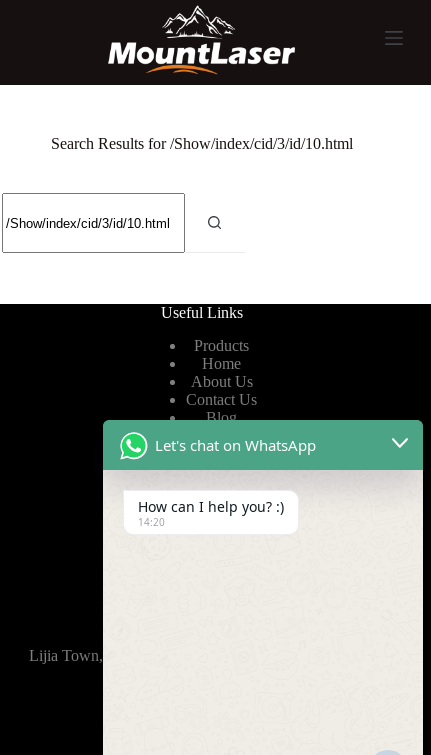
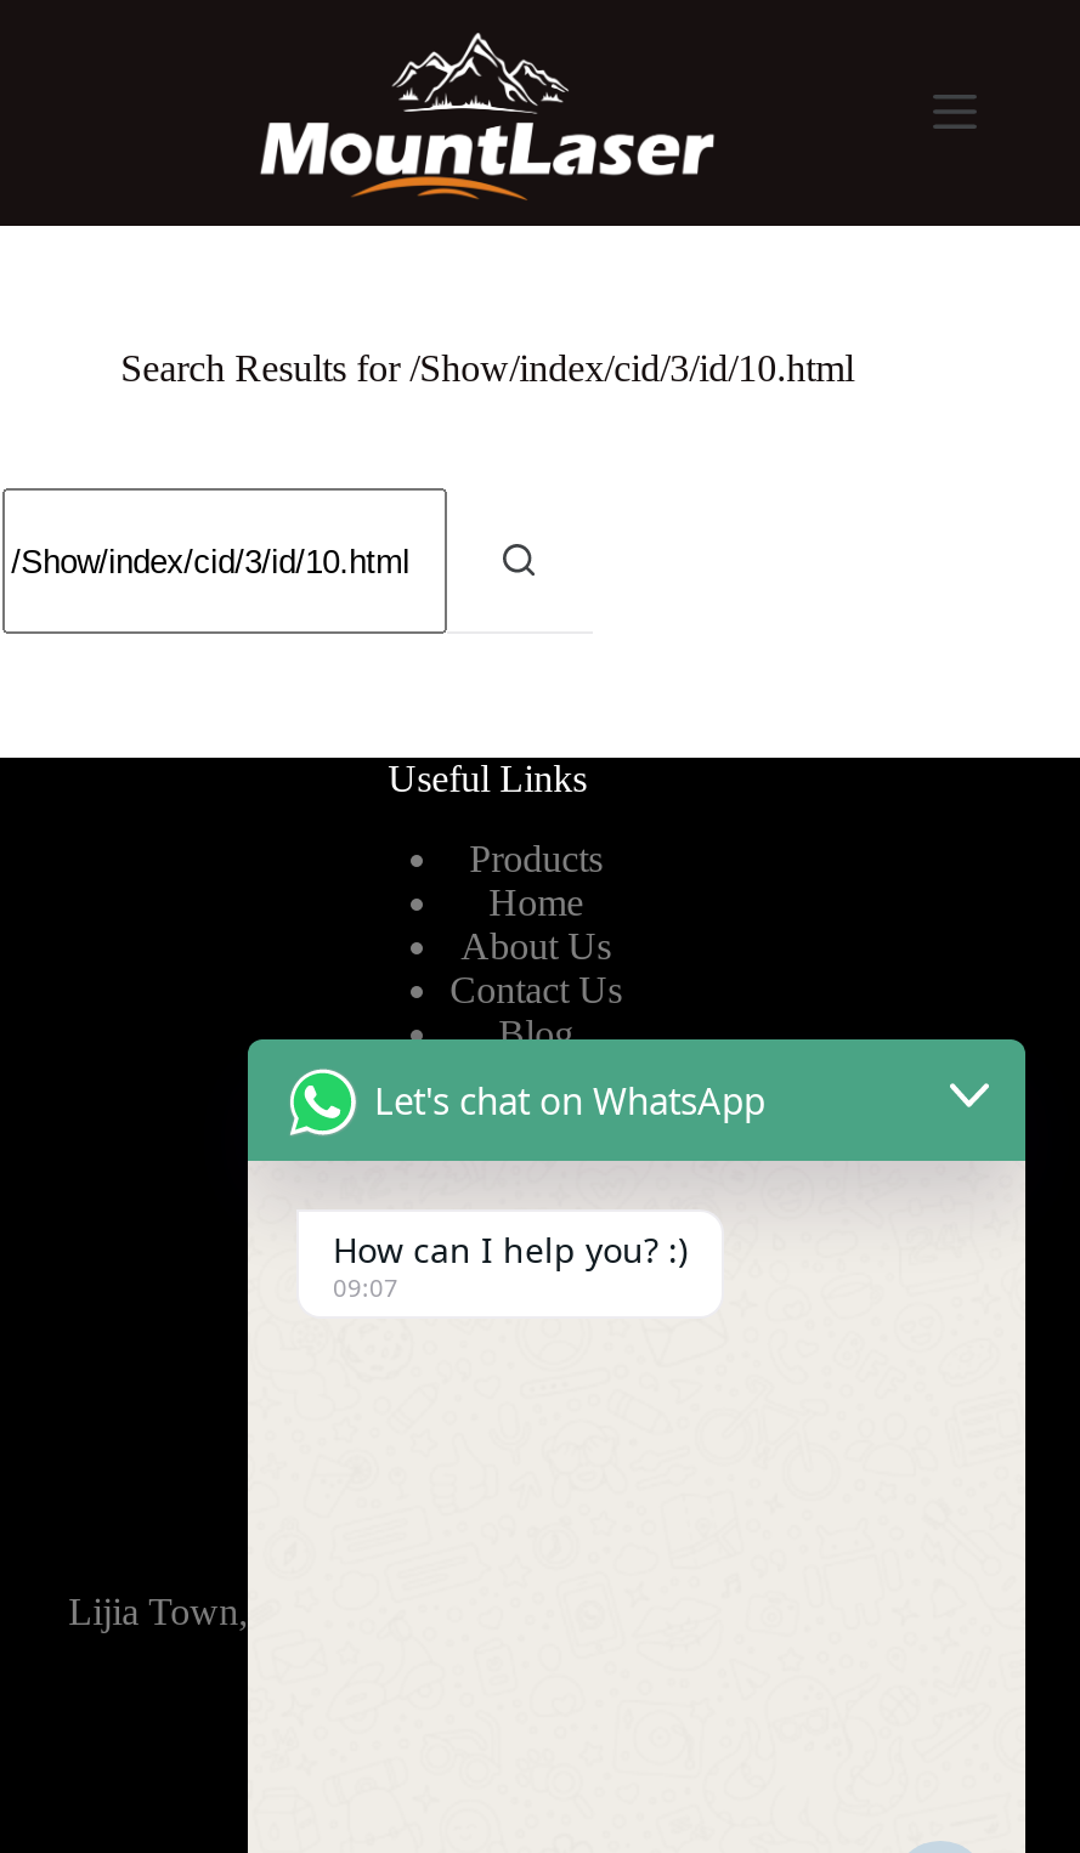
[138,515,165,529] 14:20 -> [333,1270,398,1304] 09:07

